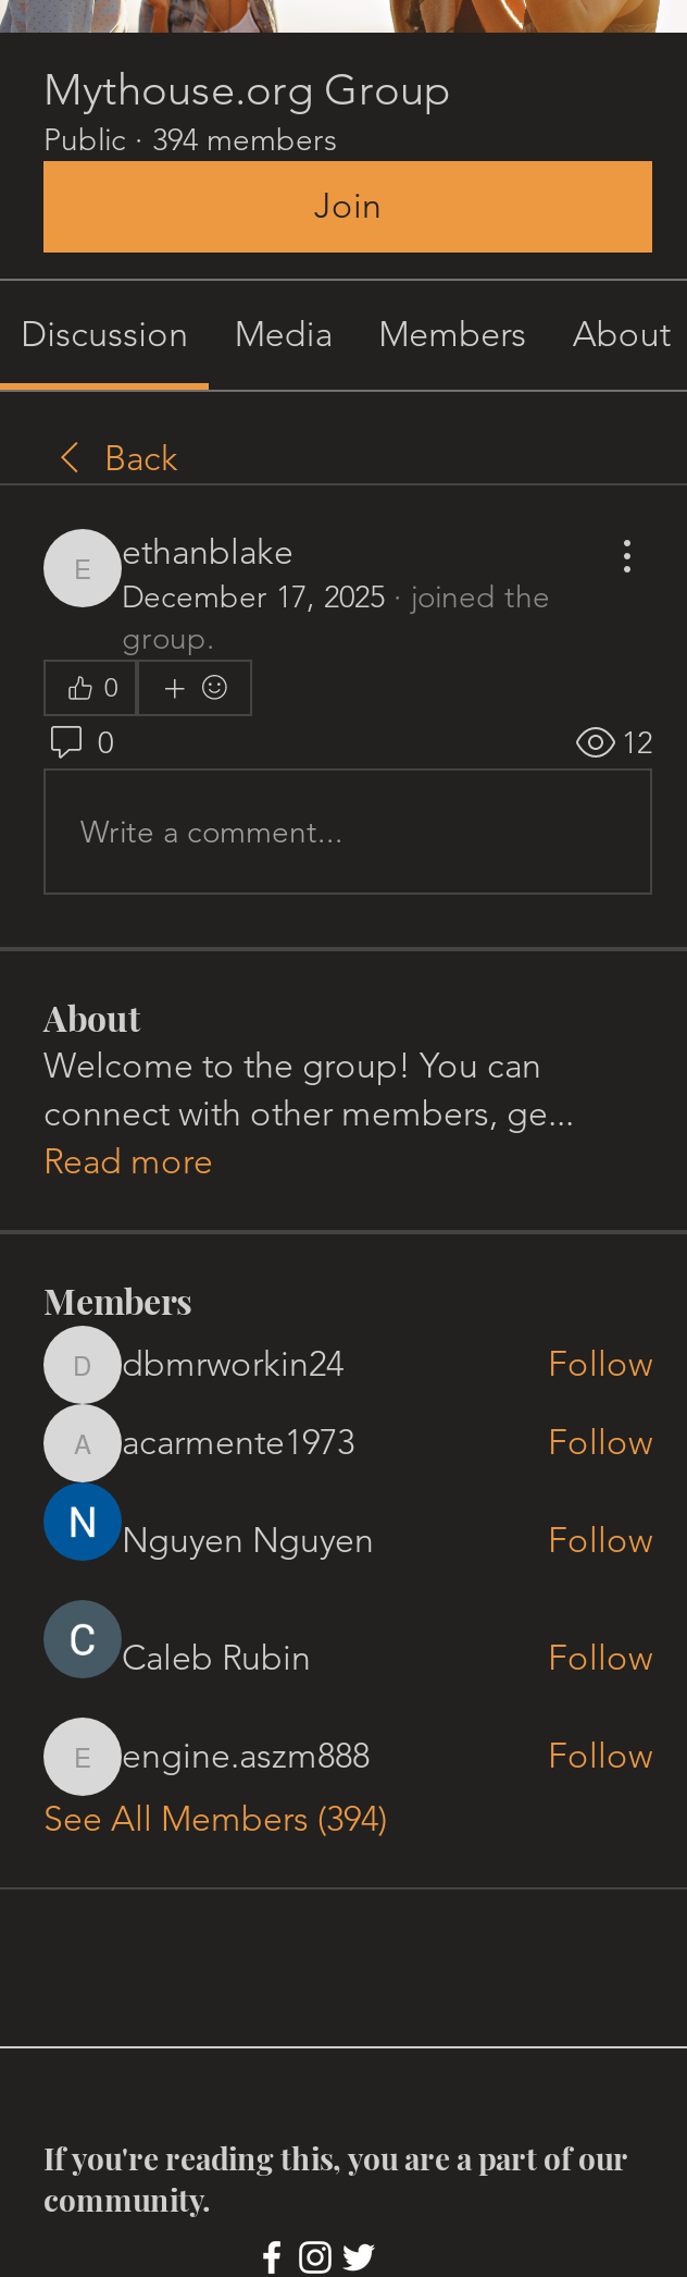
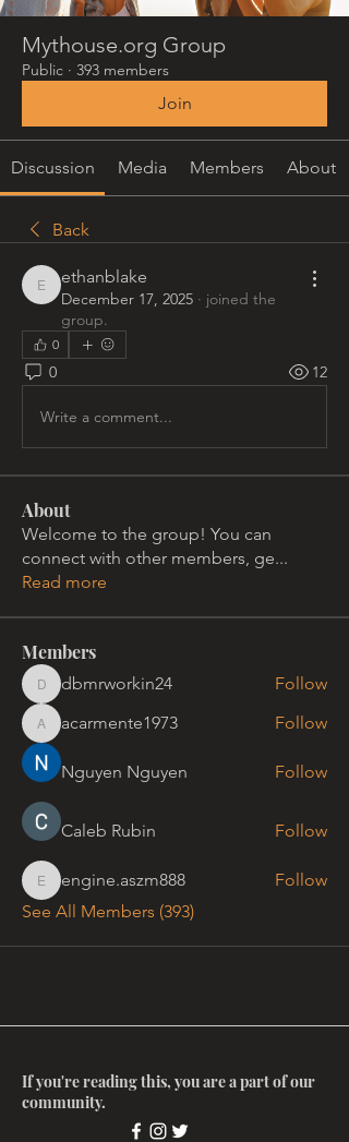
[43,120,337,159] Public · 394 members -> [22,60,169,80] Public · 393 members
[43,1798,387,1839] See All Members (394) -> [22,901,194,922] See All Members (393)

